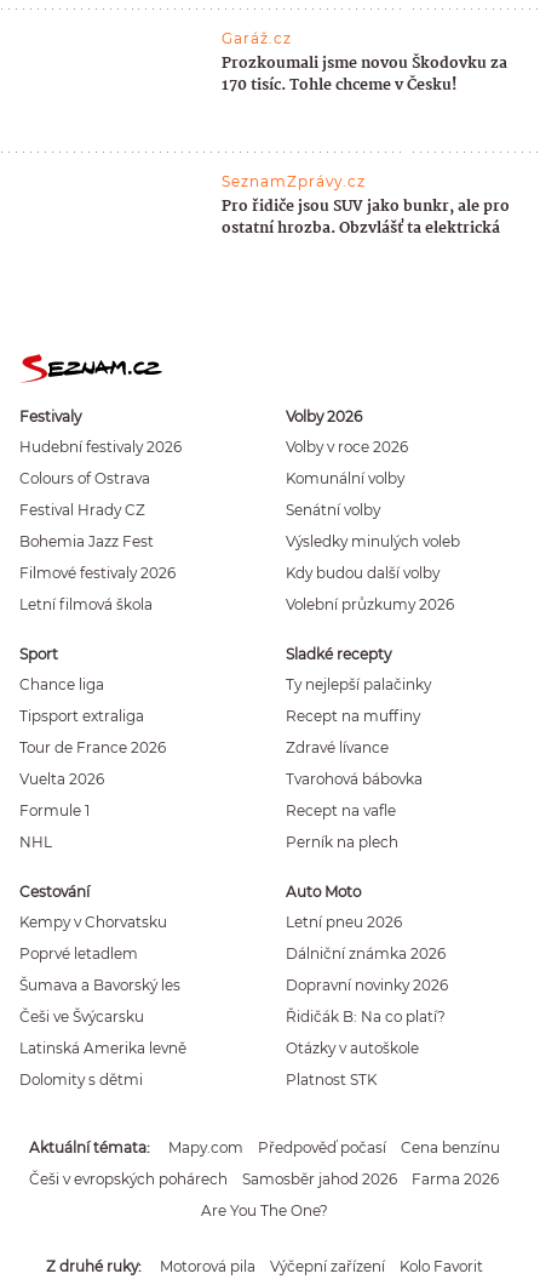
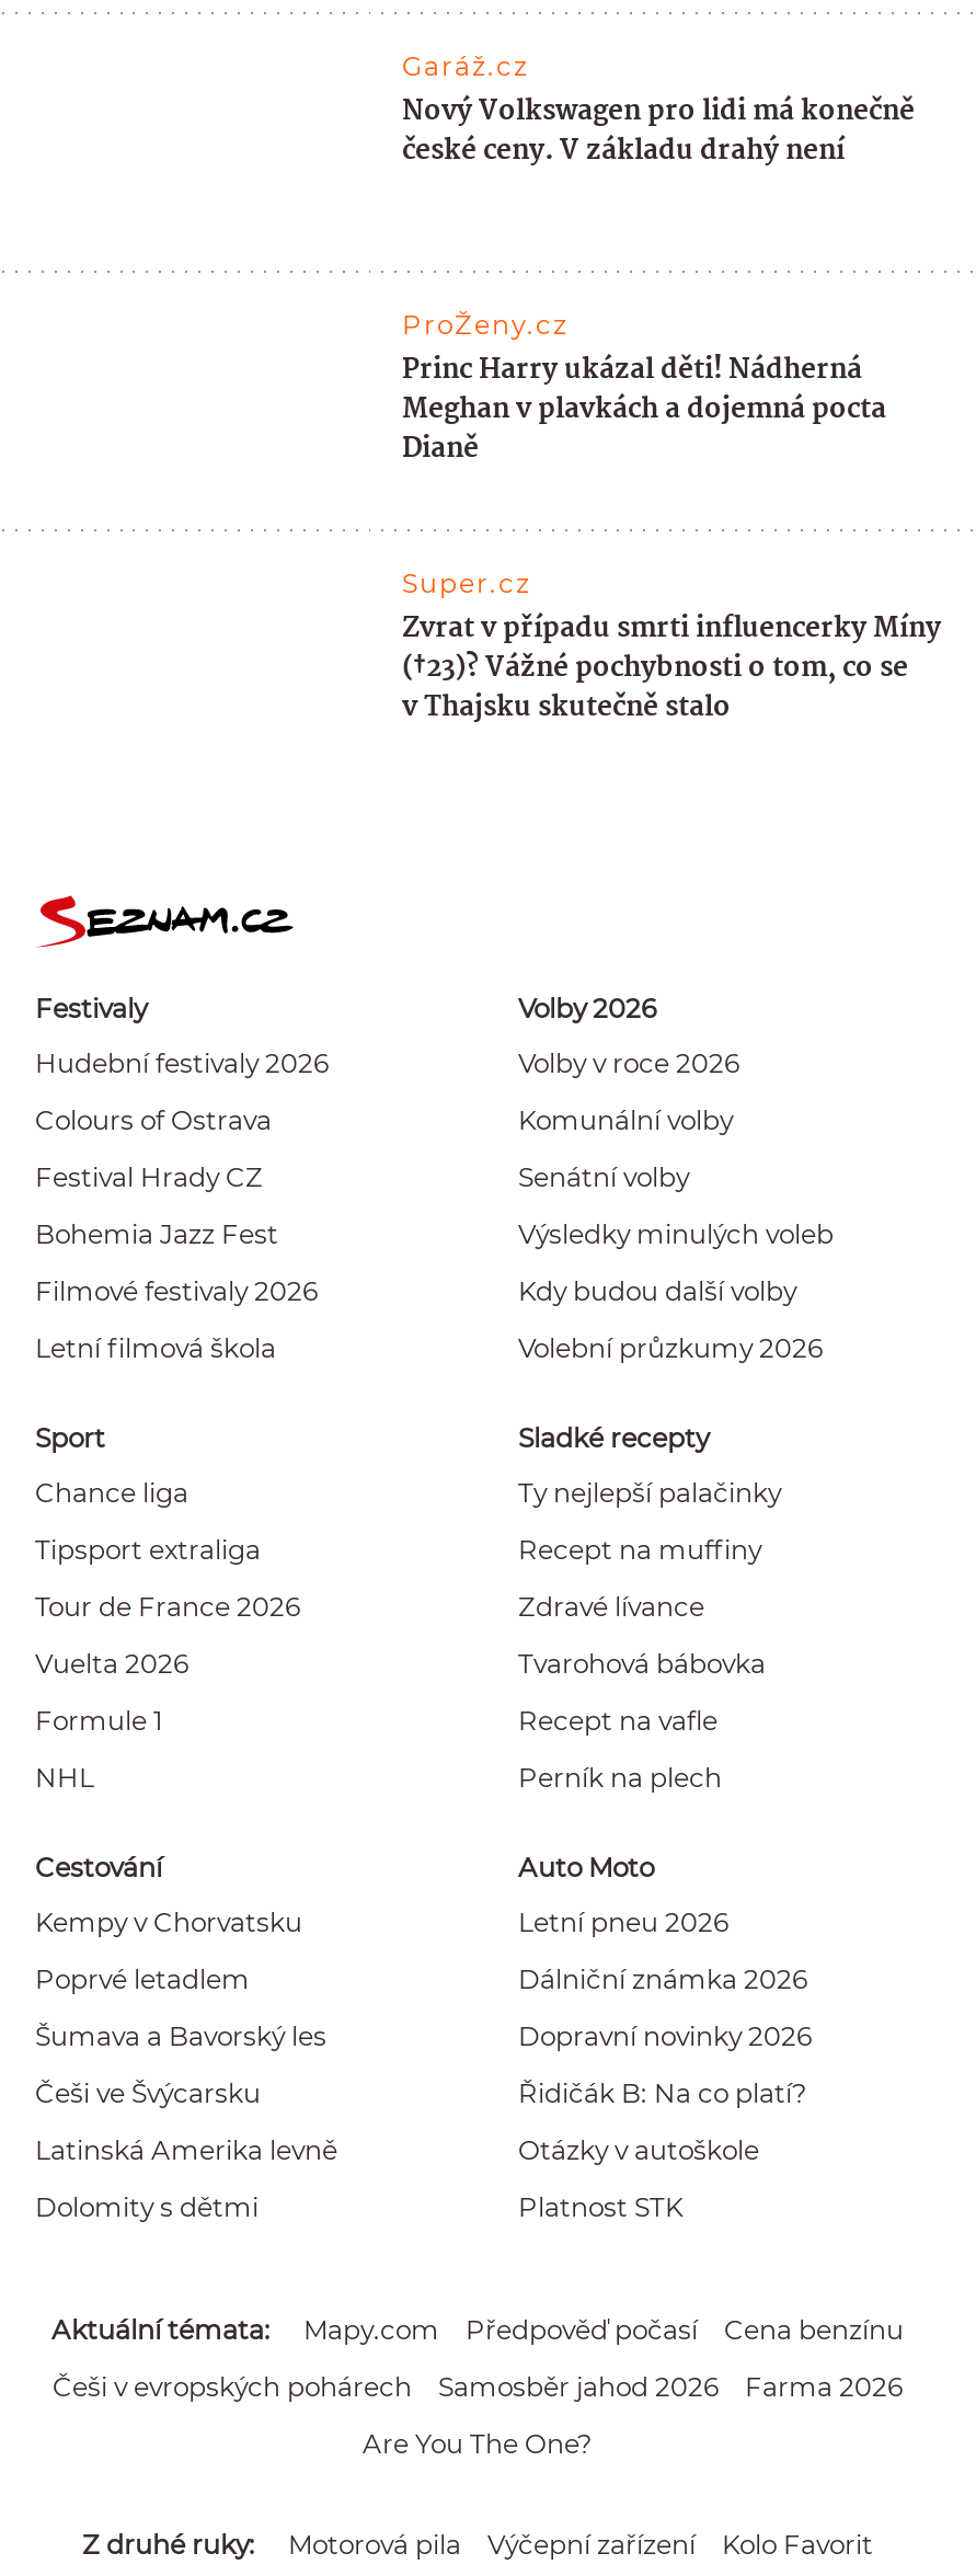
[222,51,508,98] Prozkoumali jsme novou Škodovku za | 170 tisíc. Tohle chceme v Česku! -> [402,89,915,175] Nový Volkswagen pro lidi má konečně | české ceny. V základu drahý není
[222,173,510,242] SeznamZprávy.cz | Pro řidiče jsou SUV jako bunkr, ale pro | ostatní hrozba. Obzvlášť ta elektrická -> [402,309,941,732] ProŽeny.cz | Princ Harry ukázal děti! Nádherná | Meghan v plavkách a dojemná pocta | Dianě | Super.cz | Zvrat v případu smrti influencerky Míny | (†23)? Vážné pochybnosti o tom, co se | v Thajsku skutečně stalo

